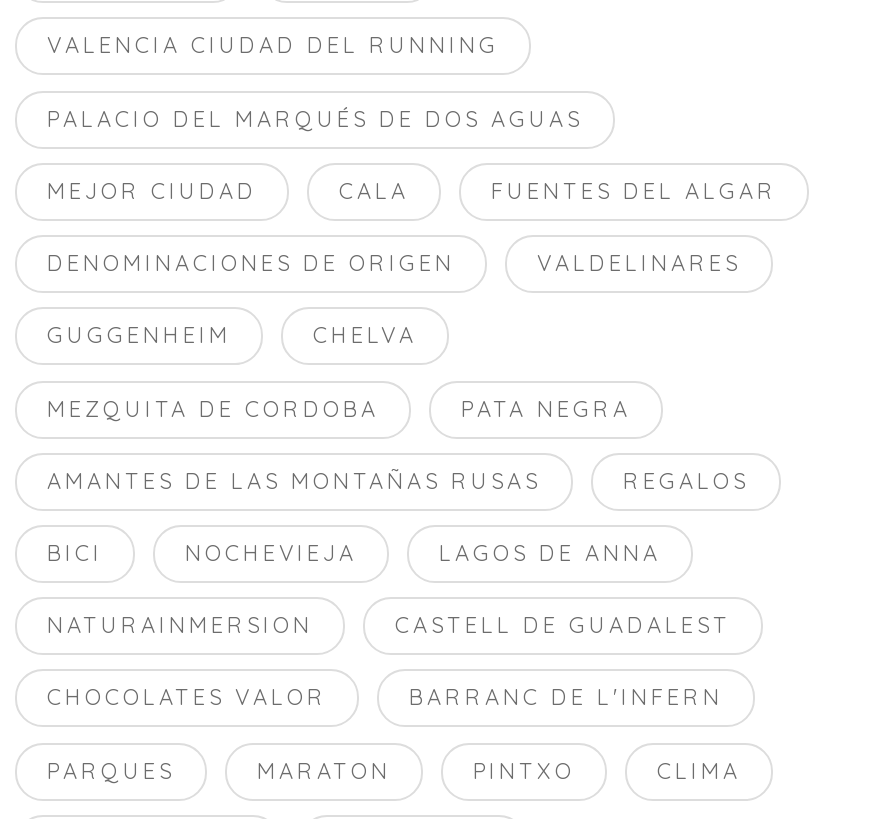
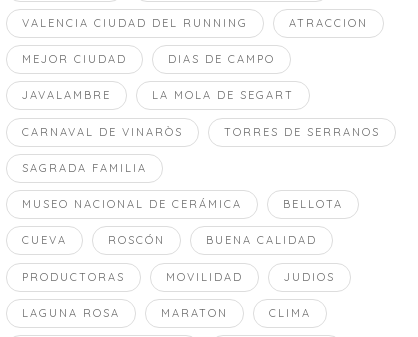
[47,104,583,132] PALACIO DEL MARQUÉS DE DOS AGUAS -> [289,16,368,30] ATRACCION
[47,177,777,785] CALA | FUENTES DEL ALGAR | DENOMINACIONES DE ORIGEN | VALDELINARES | GUGGENHEIM | CHELVA | MEZQUITA DE CORDOBA | PATA NEGRA | AMANTES DE LAS MONTAÑAS RUSAS | REGALOS | BICI | NOCHEVIEJA | LAGOS DE ANNA | NATURAINMERSION | CASTELL DE GUADALEST | CHOCOLATES VALOR | BARRANC DE L'INFERN | PARQUES -> [22,52,380,320] DIAS DE CAMPO | JAVALAMBRE | LA MOLA DE SEGART | CARNAVAL DE VINARÒS | TORRES DE SERRANOS | SAGRADA FAMILIA | MUSEO NACIONAL DE CERÁMICA | BELLOTA | CUEVA | ROSCÓN | BUENA CALIDAD | PRODUCTORAS | MOVILIDAD | JUDIOS | LAGUNA ROSA
[473,757,575,785] PINTXO -> none

